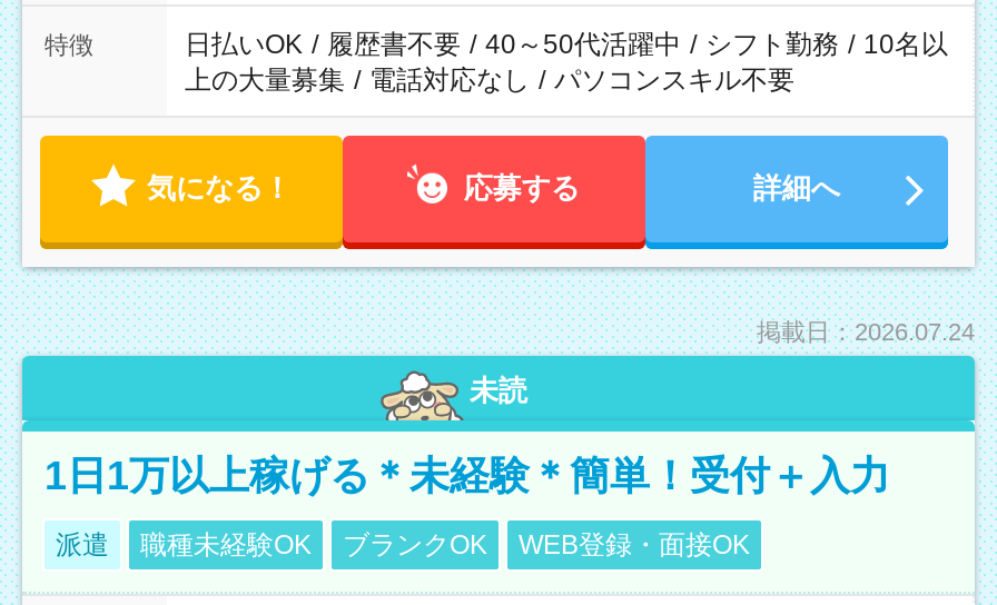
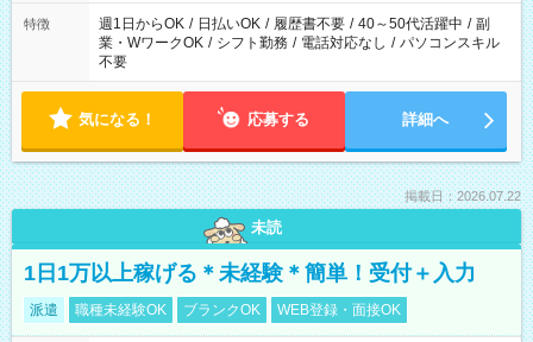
[185,29,948,96] 日払いOK / 履歴書不要 / 40～50代活躍中 / シフト勤務 / 10名以 | 上の大量募集 / 電話対応なし / パソコンスキル不要 -> [99,15,500,70] 週1日からOK / 日払いOK / 履歴書不要 / 40～50代活躍中 / 副 | 業・WワークOK / シフト勤務 / 電話対応なし / パソコンスキル | 不要
[757,318,975,345] 掲載日：2026.07.24 -> [405,189,521,203] 掲載日：2026.07.22

